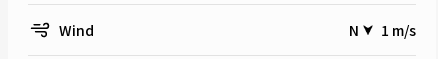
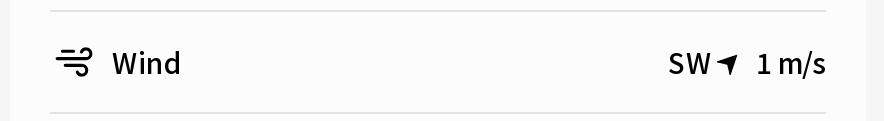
[349,20,359,40] N -> [668,42,712,82] SW

